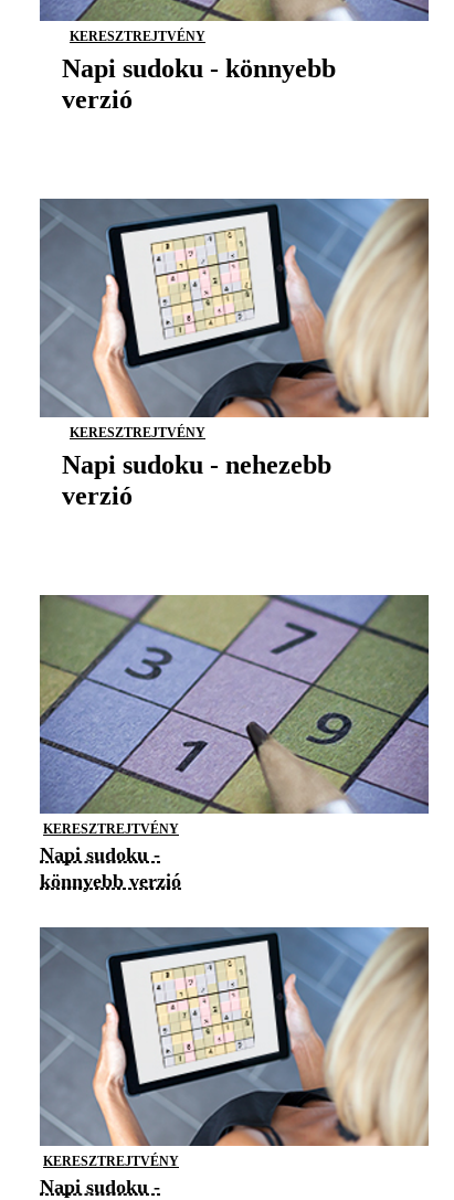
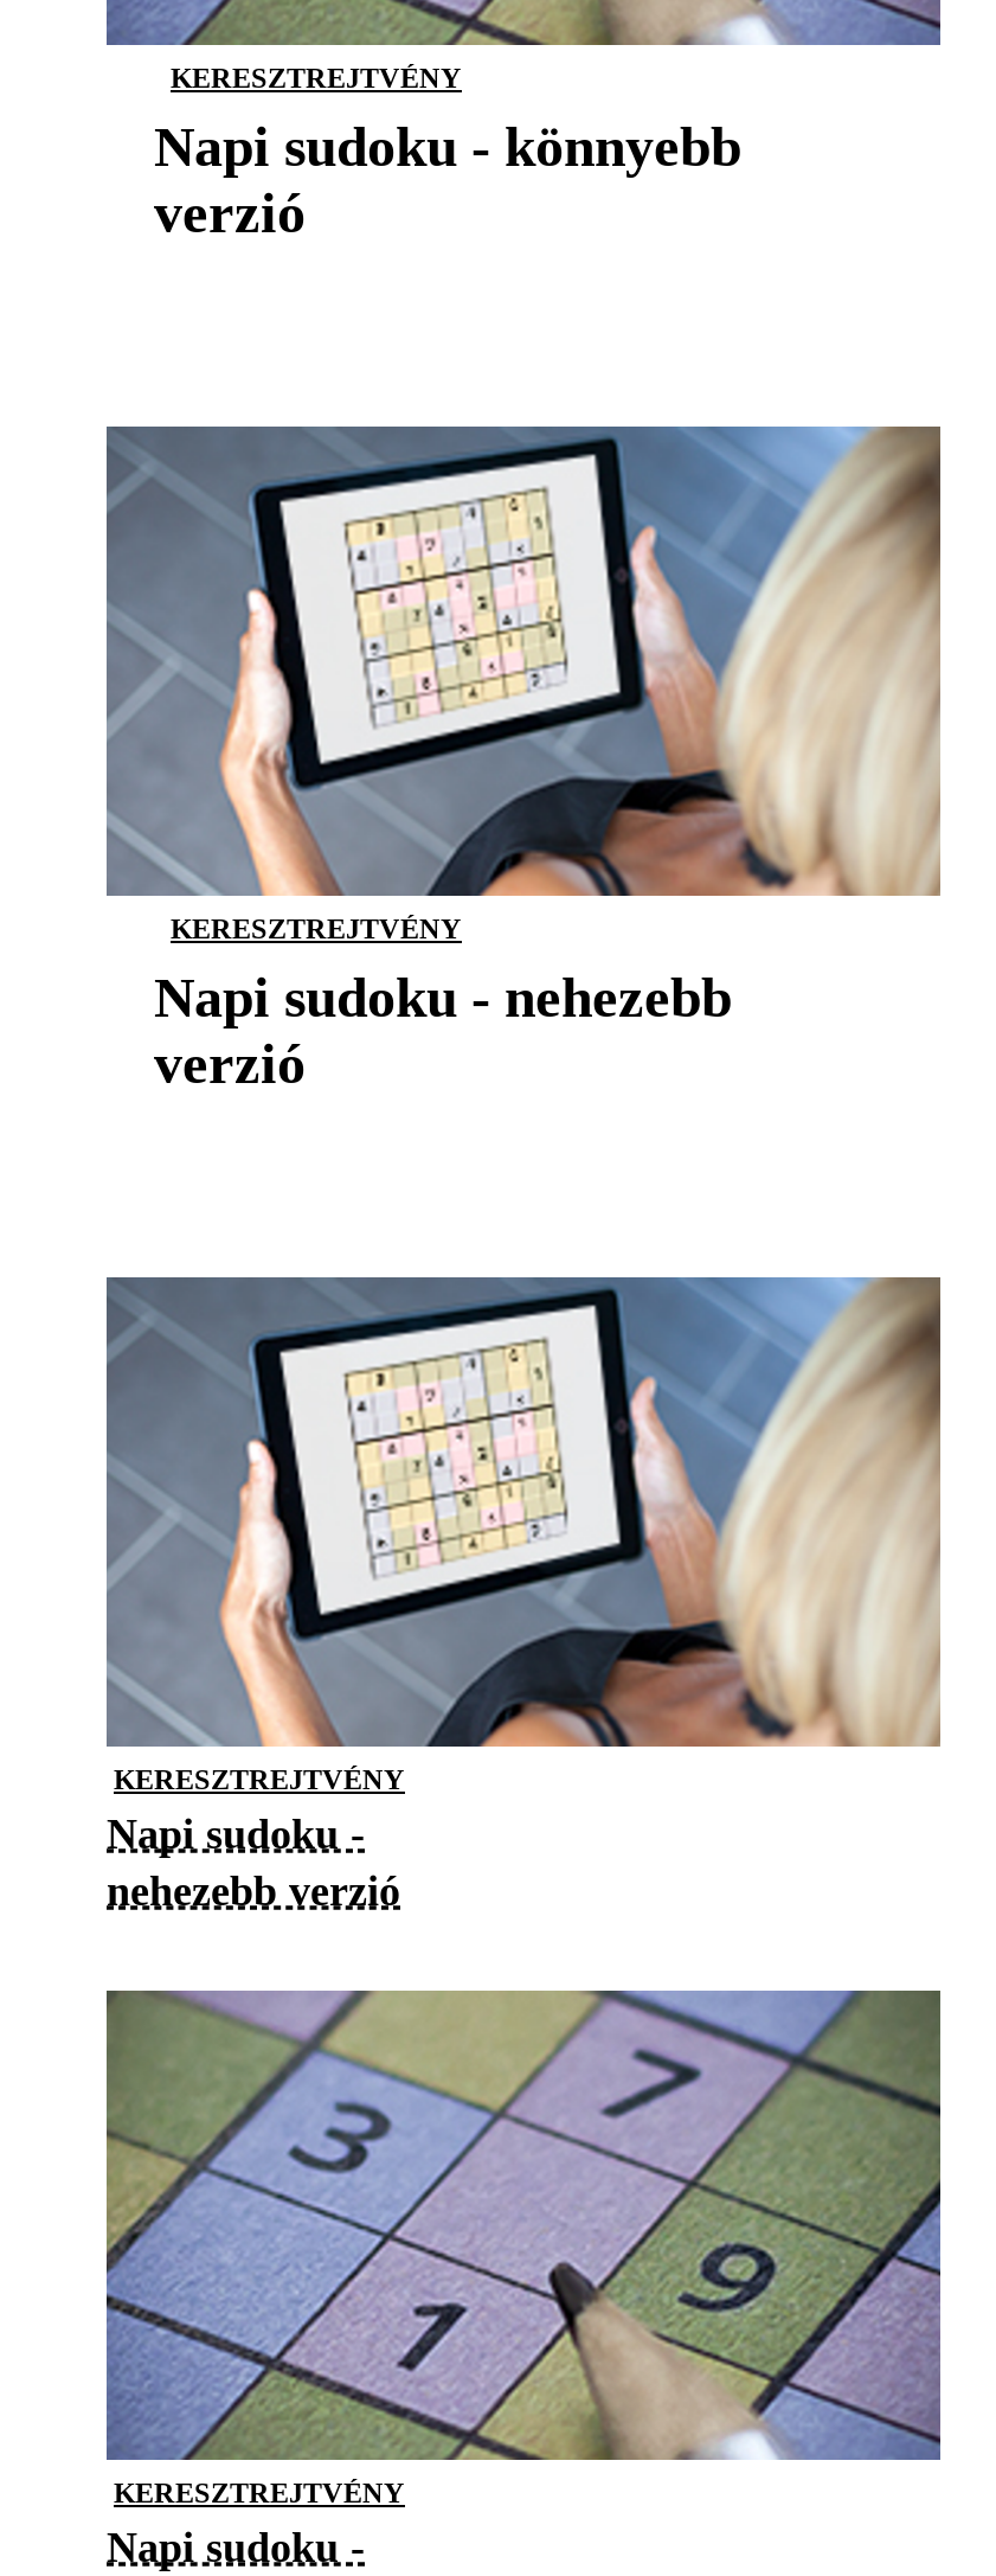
moved [40,594,430,815] -> [107,1988,943,2462]: [image]
[40,870,181,892] könnyebb verzió -> [107,1867,400,1914] nehezebb verzió
moved [40,927,429,1147] -> [107,1277,940,1749]: [image]

